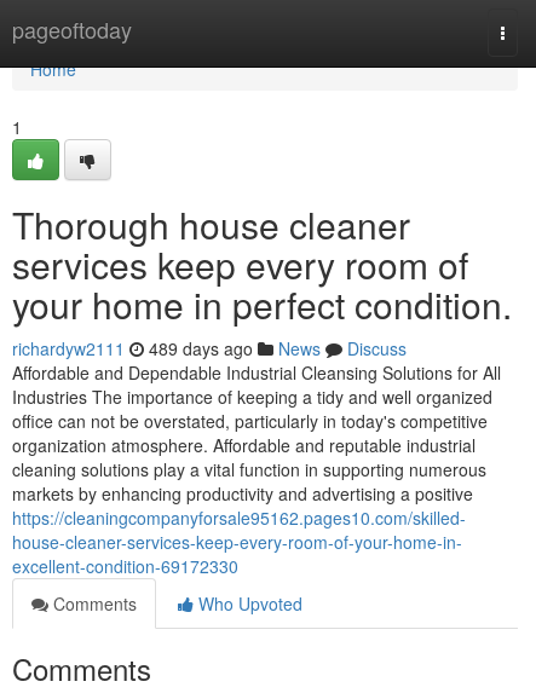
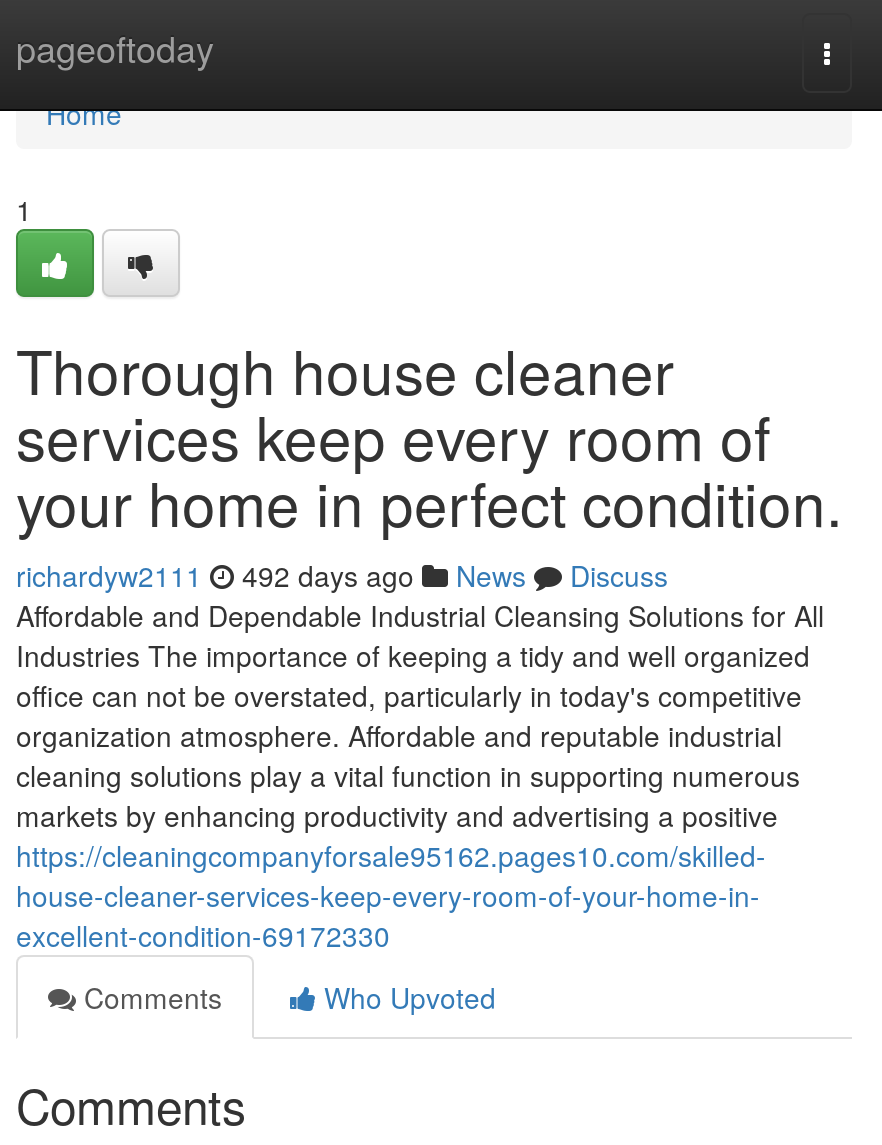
[12,336,407,360] richardyw2111 489 days ago News Discuss -> [16,555,668,595] richardyw2111 492 days ago News Discuss

